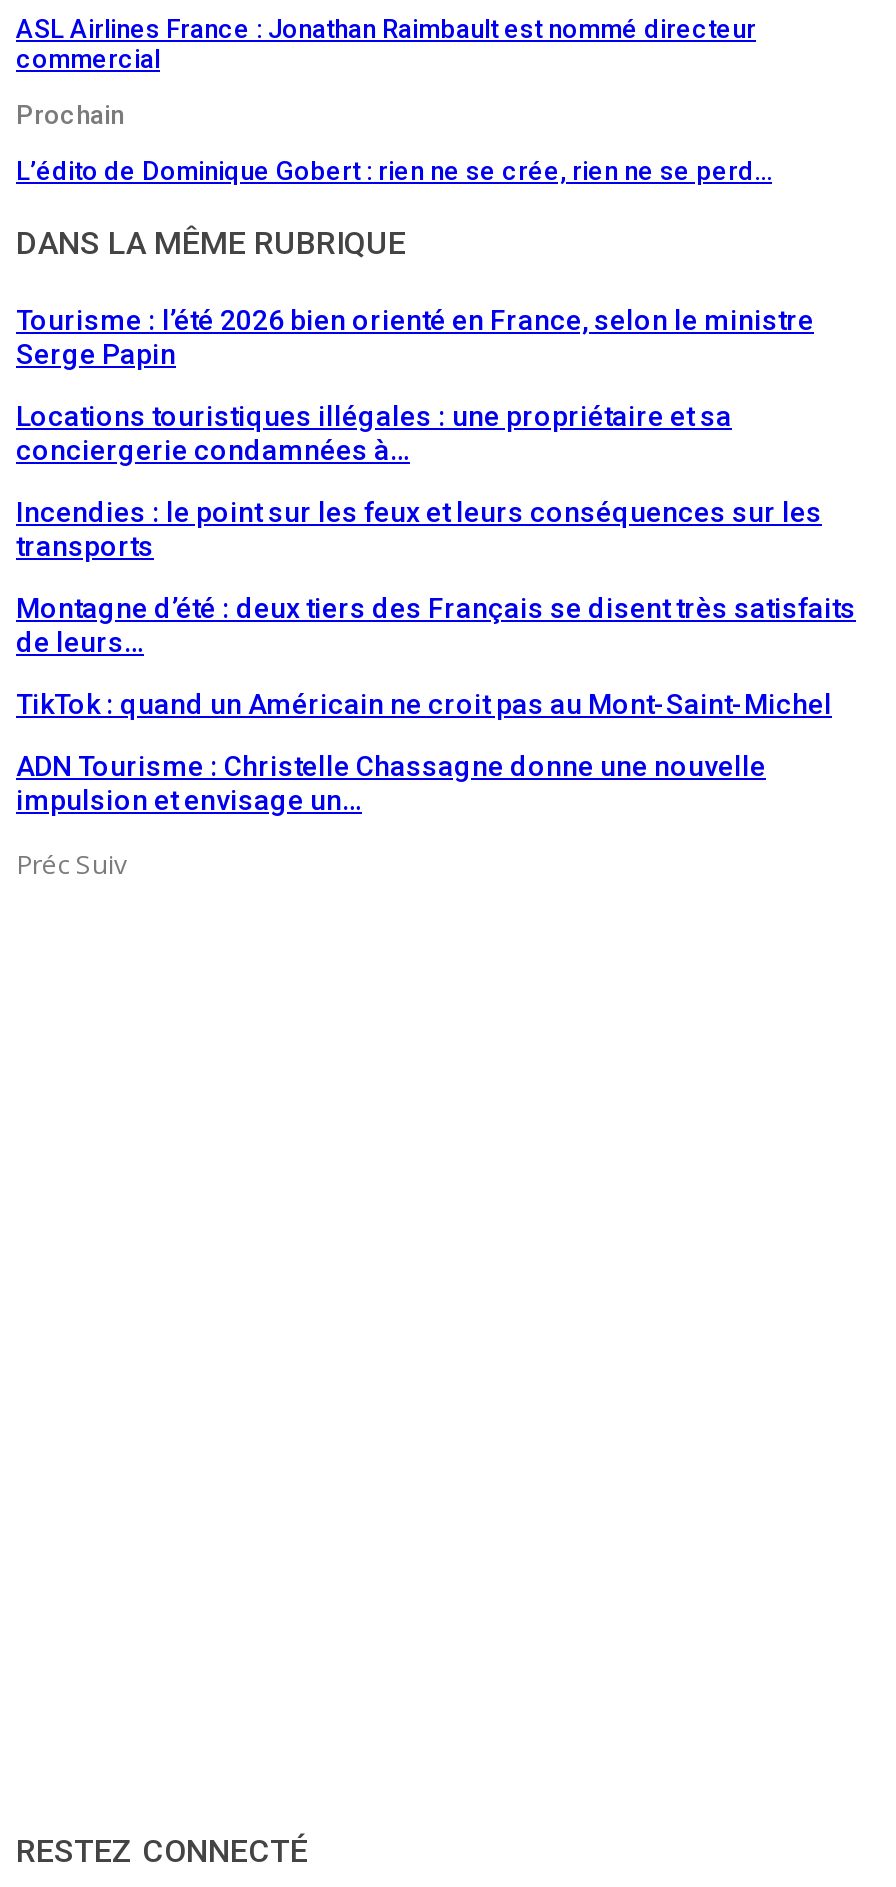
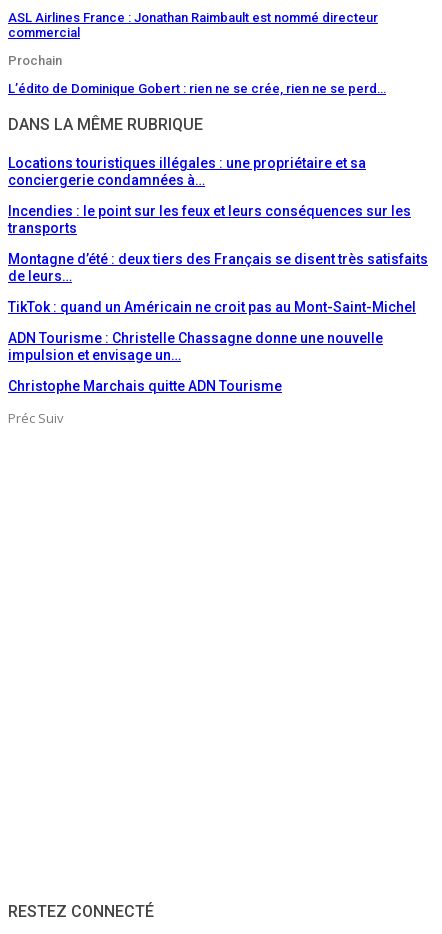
[16,304,814,370] Tourisme : l’été 2026 bien orienté en France, selon le ministre | Serge Papin -> none
moved [16,400,856,816] -> [8,155,428,363]: Locations touristiques illégales : une propriétaire et sa | conciergerie condamnées à… | Incendies : le point sur les feux et leurs conséquences sur les | ... | ADN Tourisme : Christelle Chassagne donne une nouvelle | impulsion et envisage un…
none -> [8,378,282,394] Christophe Marchais quitte ADN Tourisme

